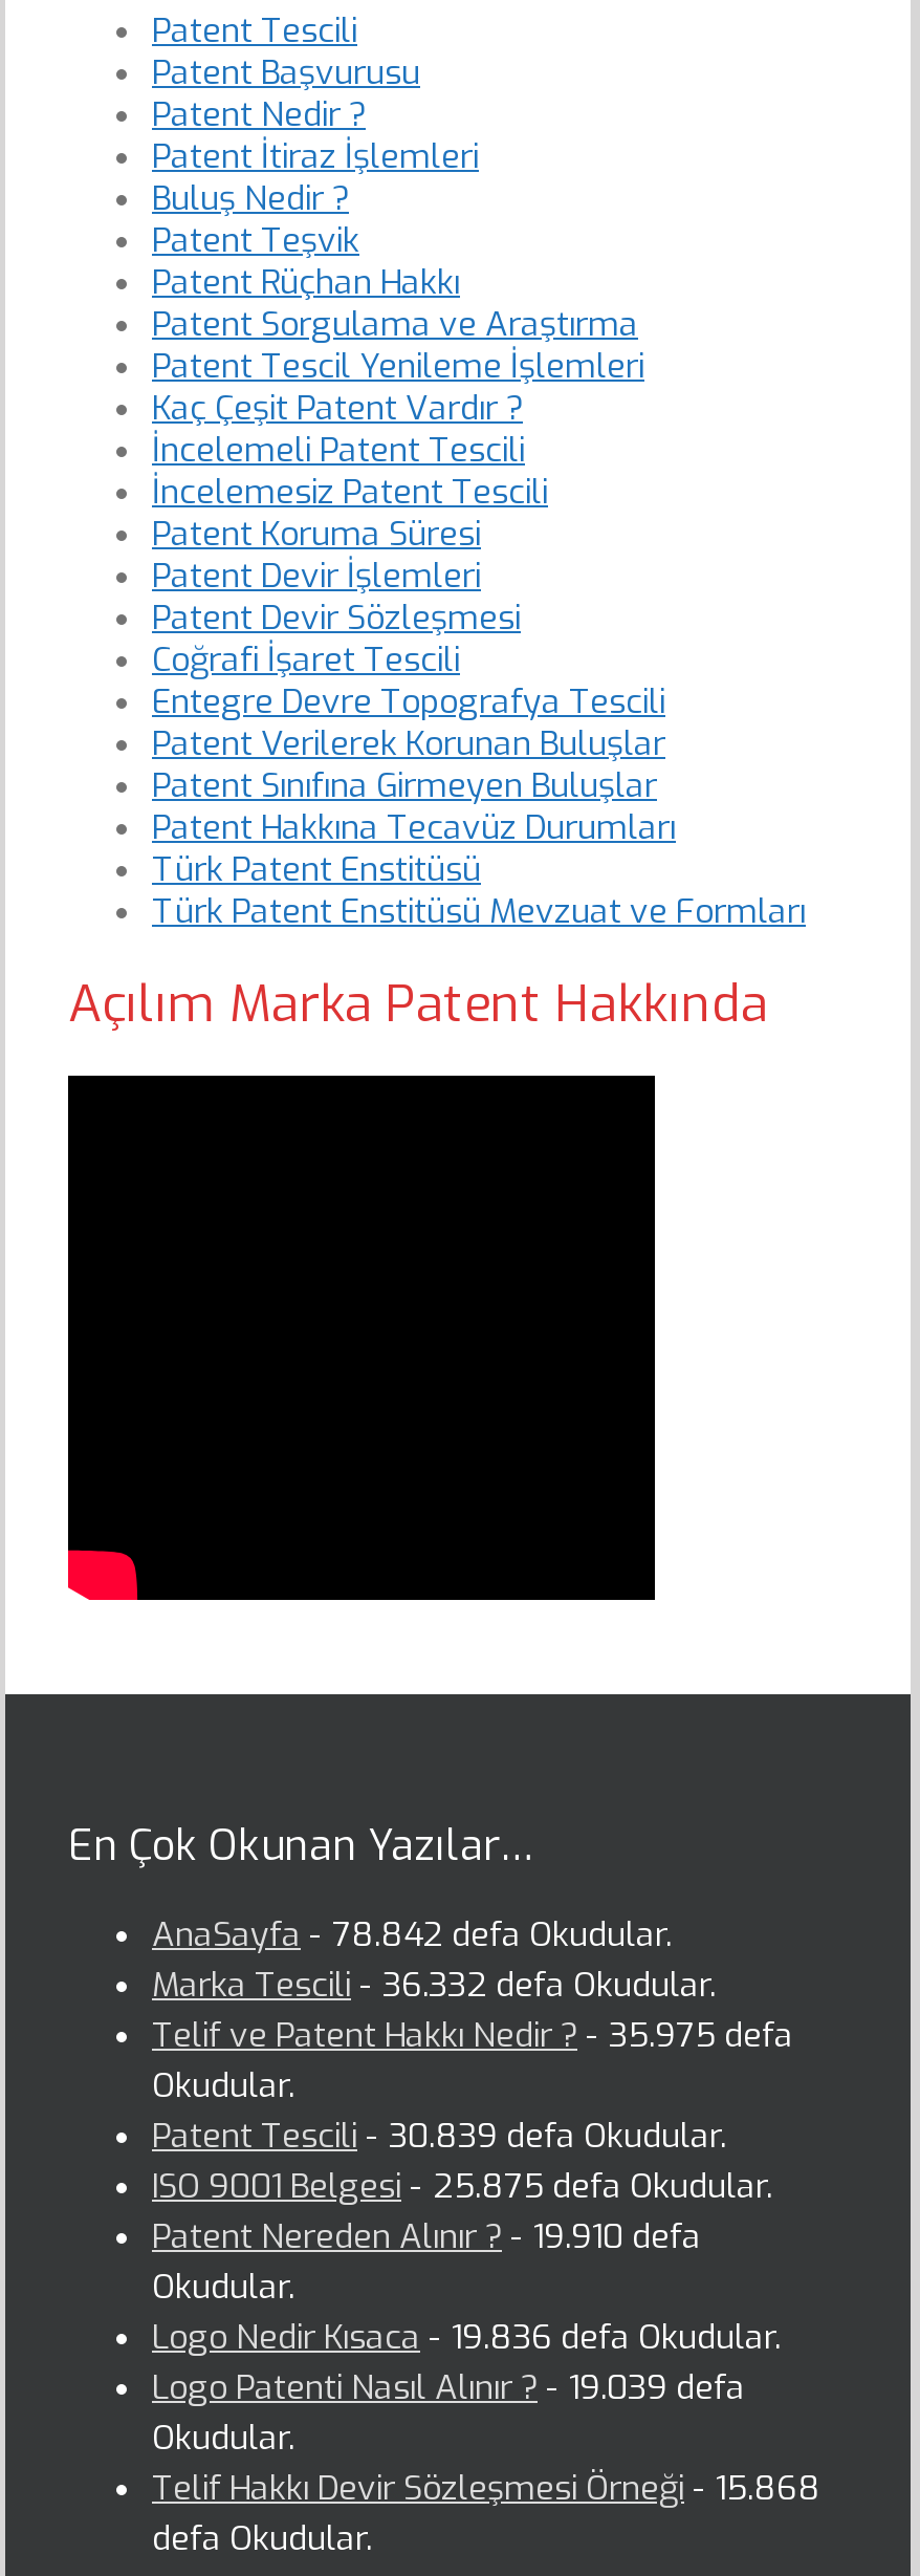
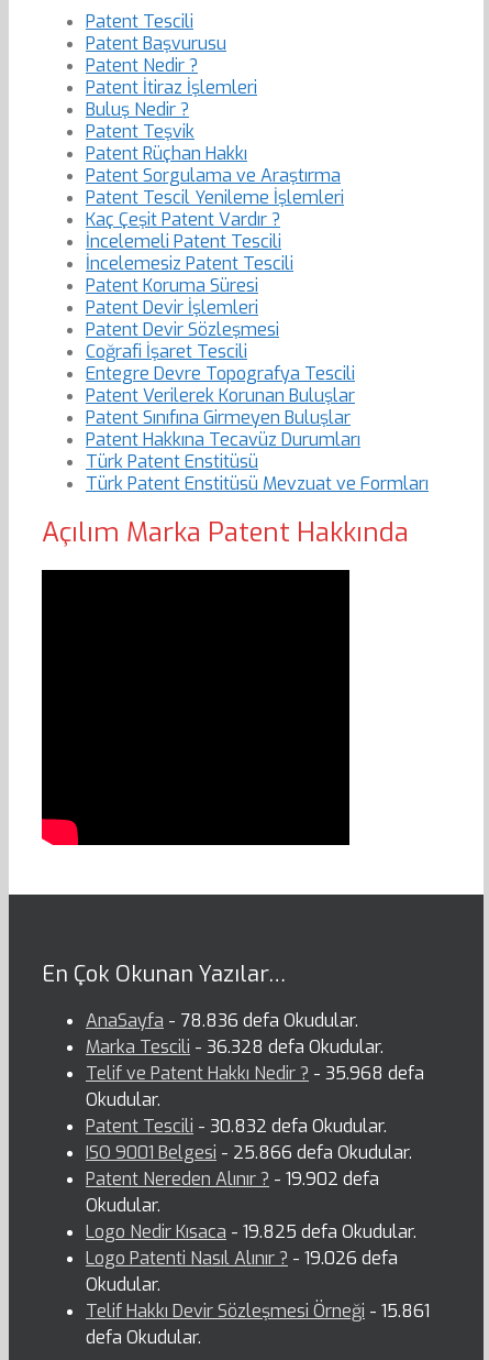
[152,1913,672,1957] AnaSayfa - 78.842 defa Okudular. -> [86,1009,358,1032] AnaSayfa - 78.836 defa Okudular.
[152,1963,716,2007] Marka Tescili - 36.332 defa Okudular. -> [86,1036,384,1059] Marka Tescili - 36.328 defa Okudular.
[152,2013,793,2057] Telif ve Patent Hakkı Nedir ? - 35.975 defa -> [86,1062,424,1085] Telif ve Patent Hakkı Nedir ? - 35.968 defa
[152,2114,726,2158] Patent Tescili - 30.839 defa Okudular. -> [86,1115,387,1138] Patent Tescili - 30.832 defa Okudular.
[152,2164,772,2208] ISO 9001 Belgesi - 25.875 defa Okudular. -> [86,1141,412,1164] ISO 9001 Belgesi - 25.866 defa Okudular.
[152,2215,701,2259] Patent Nereden Alınır ? - 19.910 defa -> [86,1168,379,1191] Patent Nereden Alınır ? - 19.902 defa
[152,2315,781,2359] Logo Nedir Kısaca - 19.836 defa Okudular. -> [86,1220,416,1244] Logo Nedir Kısaca - 19.825 defa Okudular.
[152,2366,745,2410] Logo Patenti Nasıl Alınır ? - 19.039 defa -> [86,1247,398,1270] Logo Patenti Nasıl Alınır ? - 19.026 defa
[152,2466,820,2510] Telif Hakkı Devir Sözleşmesi Örneği - 15.868 -> [86,1300,430,1323] Telif Hakkı Devir Sözleşmesi Örneği - 15.861

